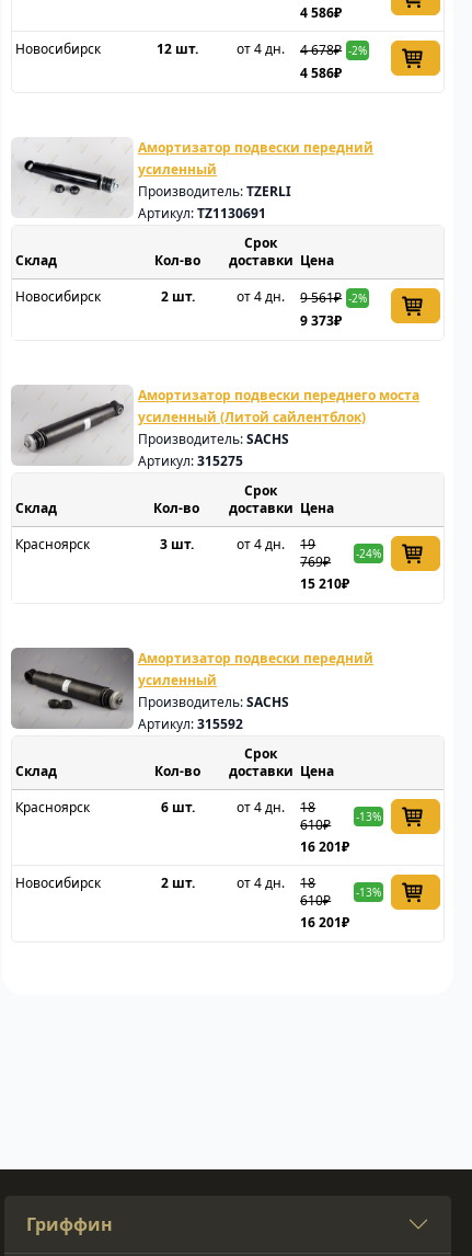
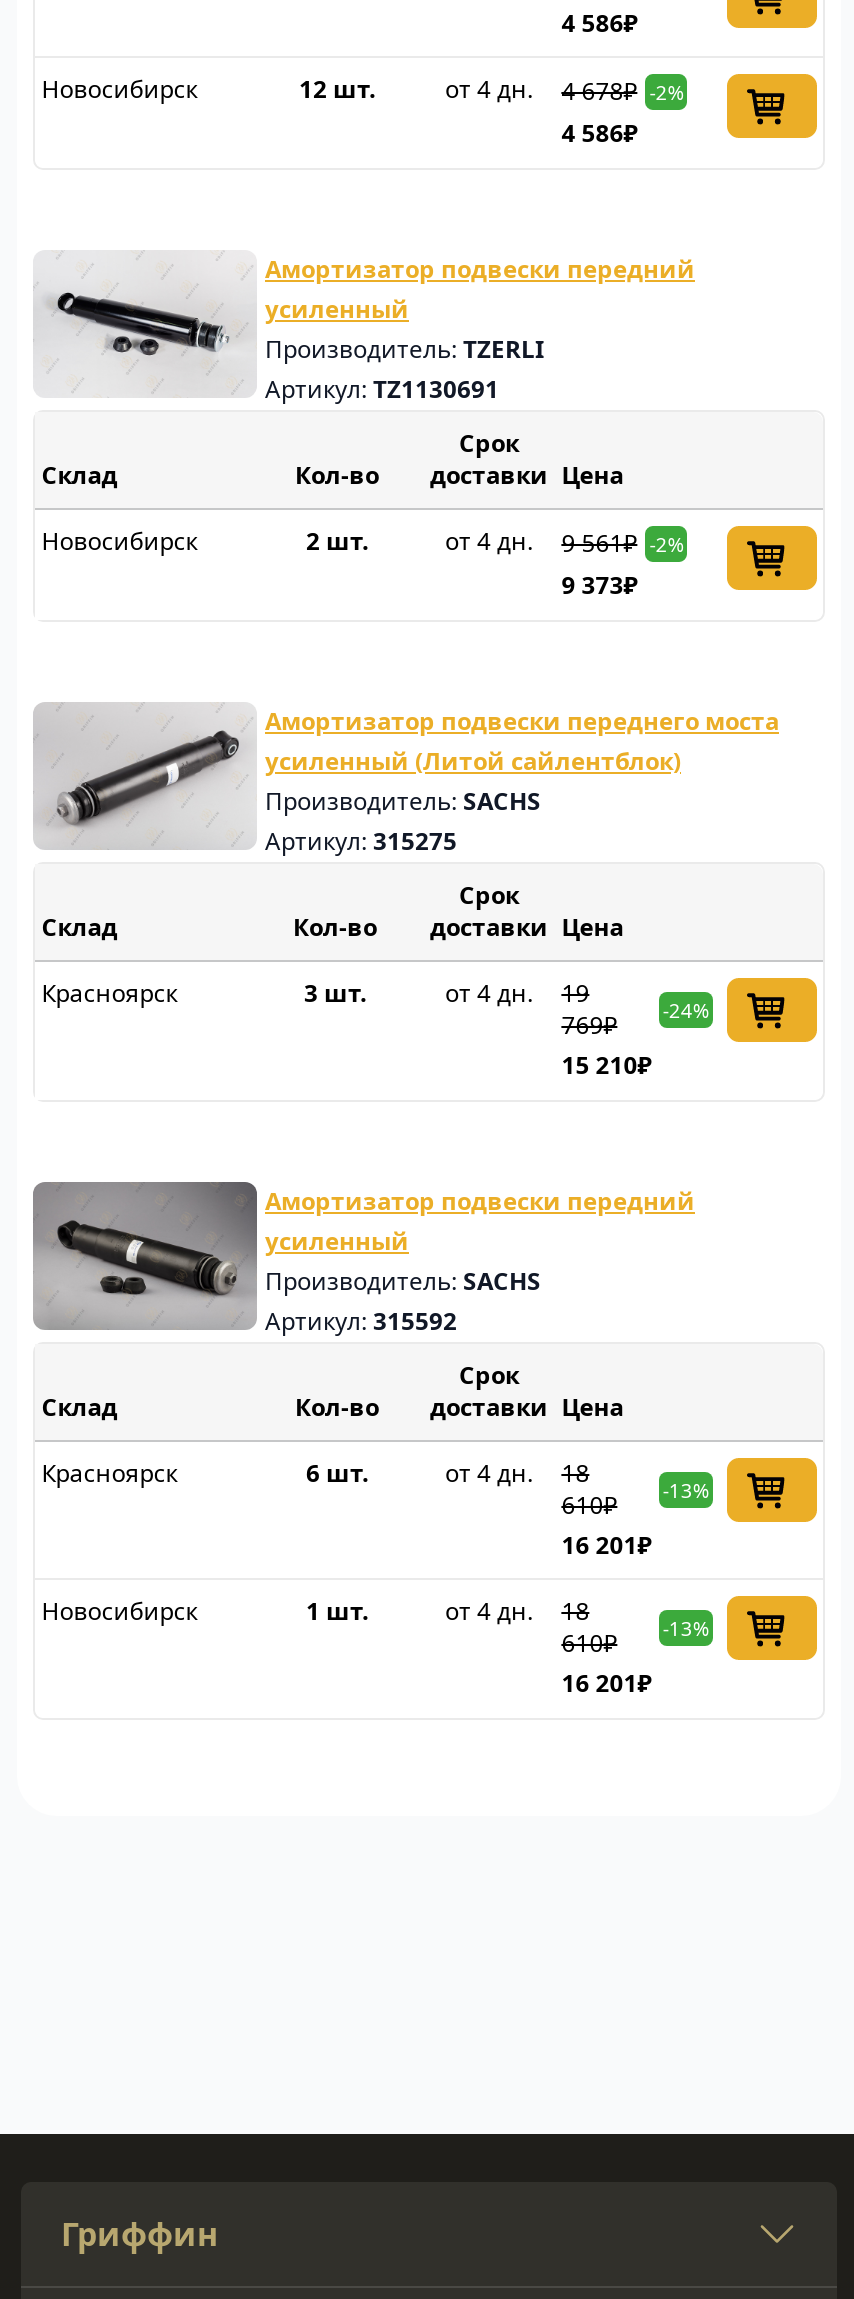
[160,873,194,892] 2 шт. -> [306,1593,368,1627] 1 шт.

